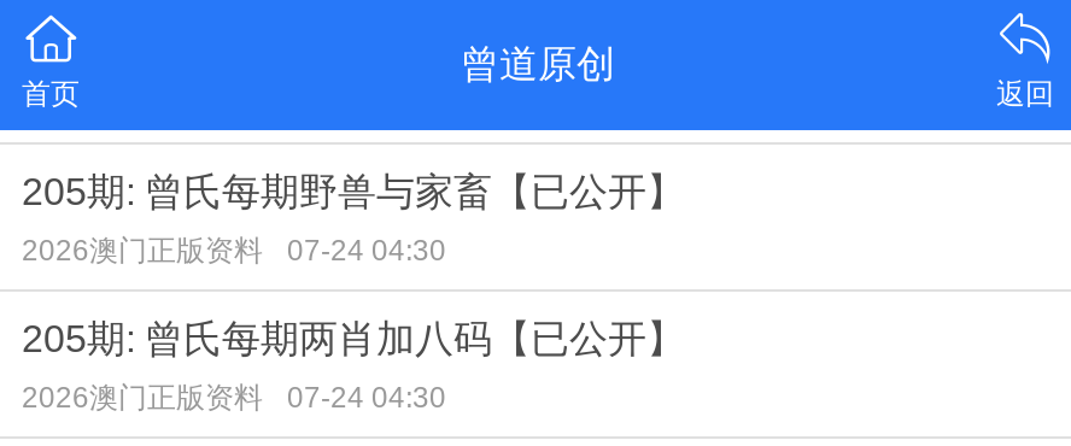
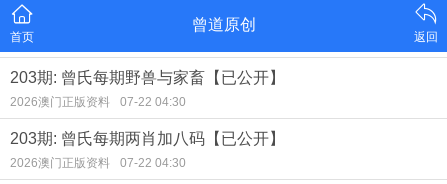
[22,171,685,212] 205期: 曾氏每期野兽与家畜【已公开】 -> [10,69,285,86] 203期: 曾氏每期野兽与家畜【已公开】
[22,234,446,268] 2026澳门正版资料 07-24 04:30 -> [10,95,186,109] 2026澳门正版资料 07-22 04:30
[22,318,685,359] 205期: 曾氏每期两肖加八码【已公开】 -> [10,130,285,147] 203期: 曾氏每期两肖加八码【已公开】
[22,381,446,415] 2026澳门正版资料 07-24 04:30 -> [10,156,186,170] 2026澳门正版资料 07-22 04:30

